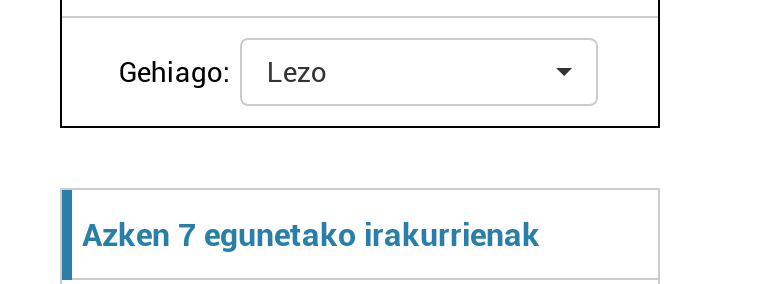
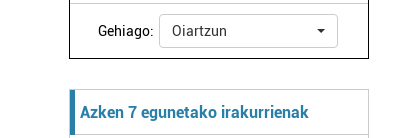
[267,57,327,89] Lezo -> [172,23,227,39] Oiartzun

